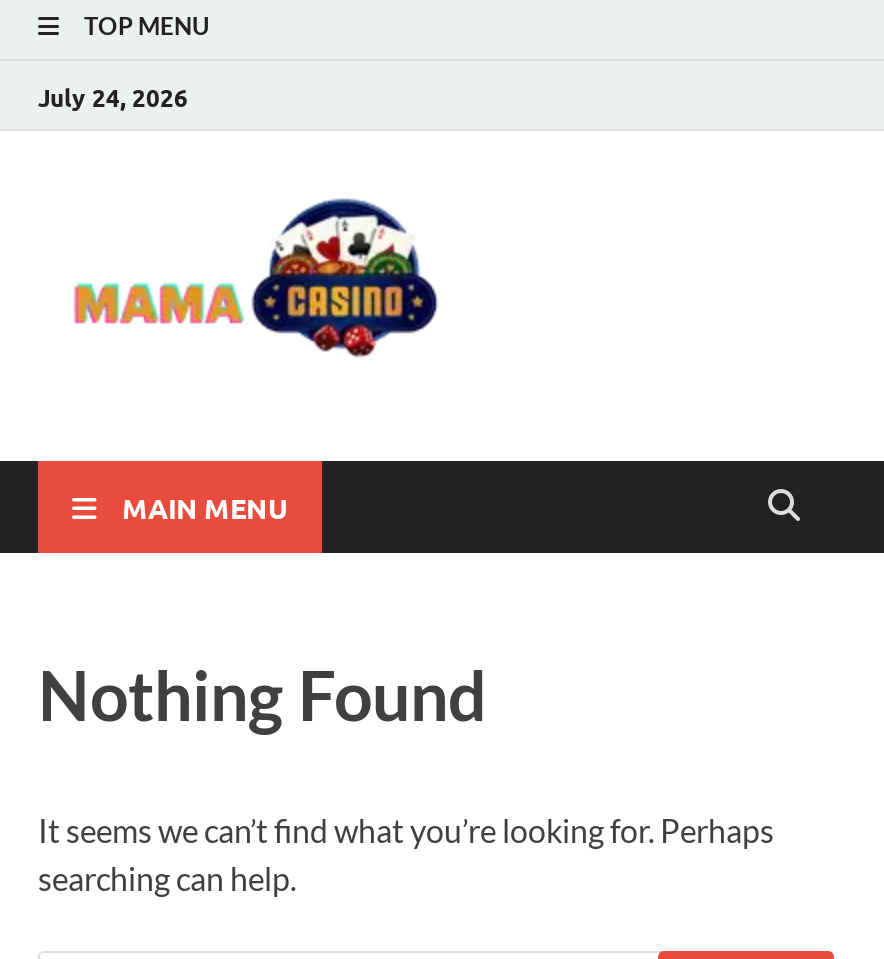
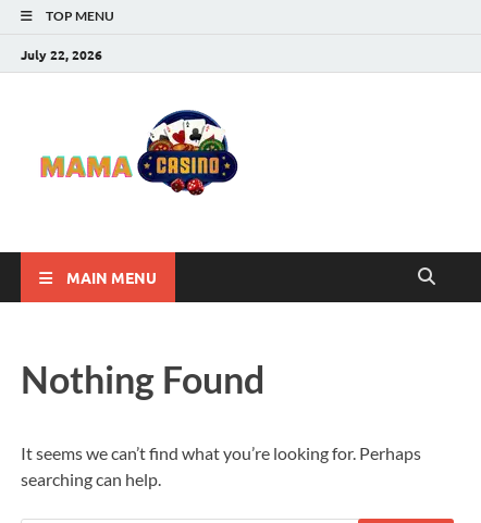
[38,80,188,112] July 24, 2026 -> [21,45,102,63] July 22, 2026

